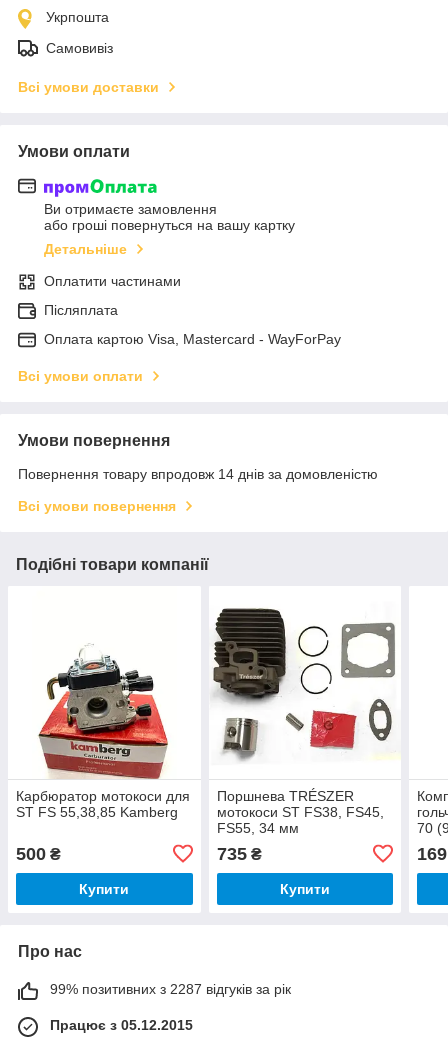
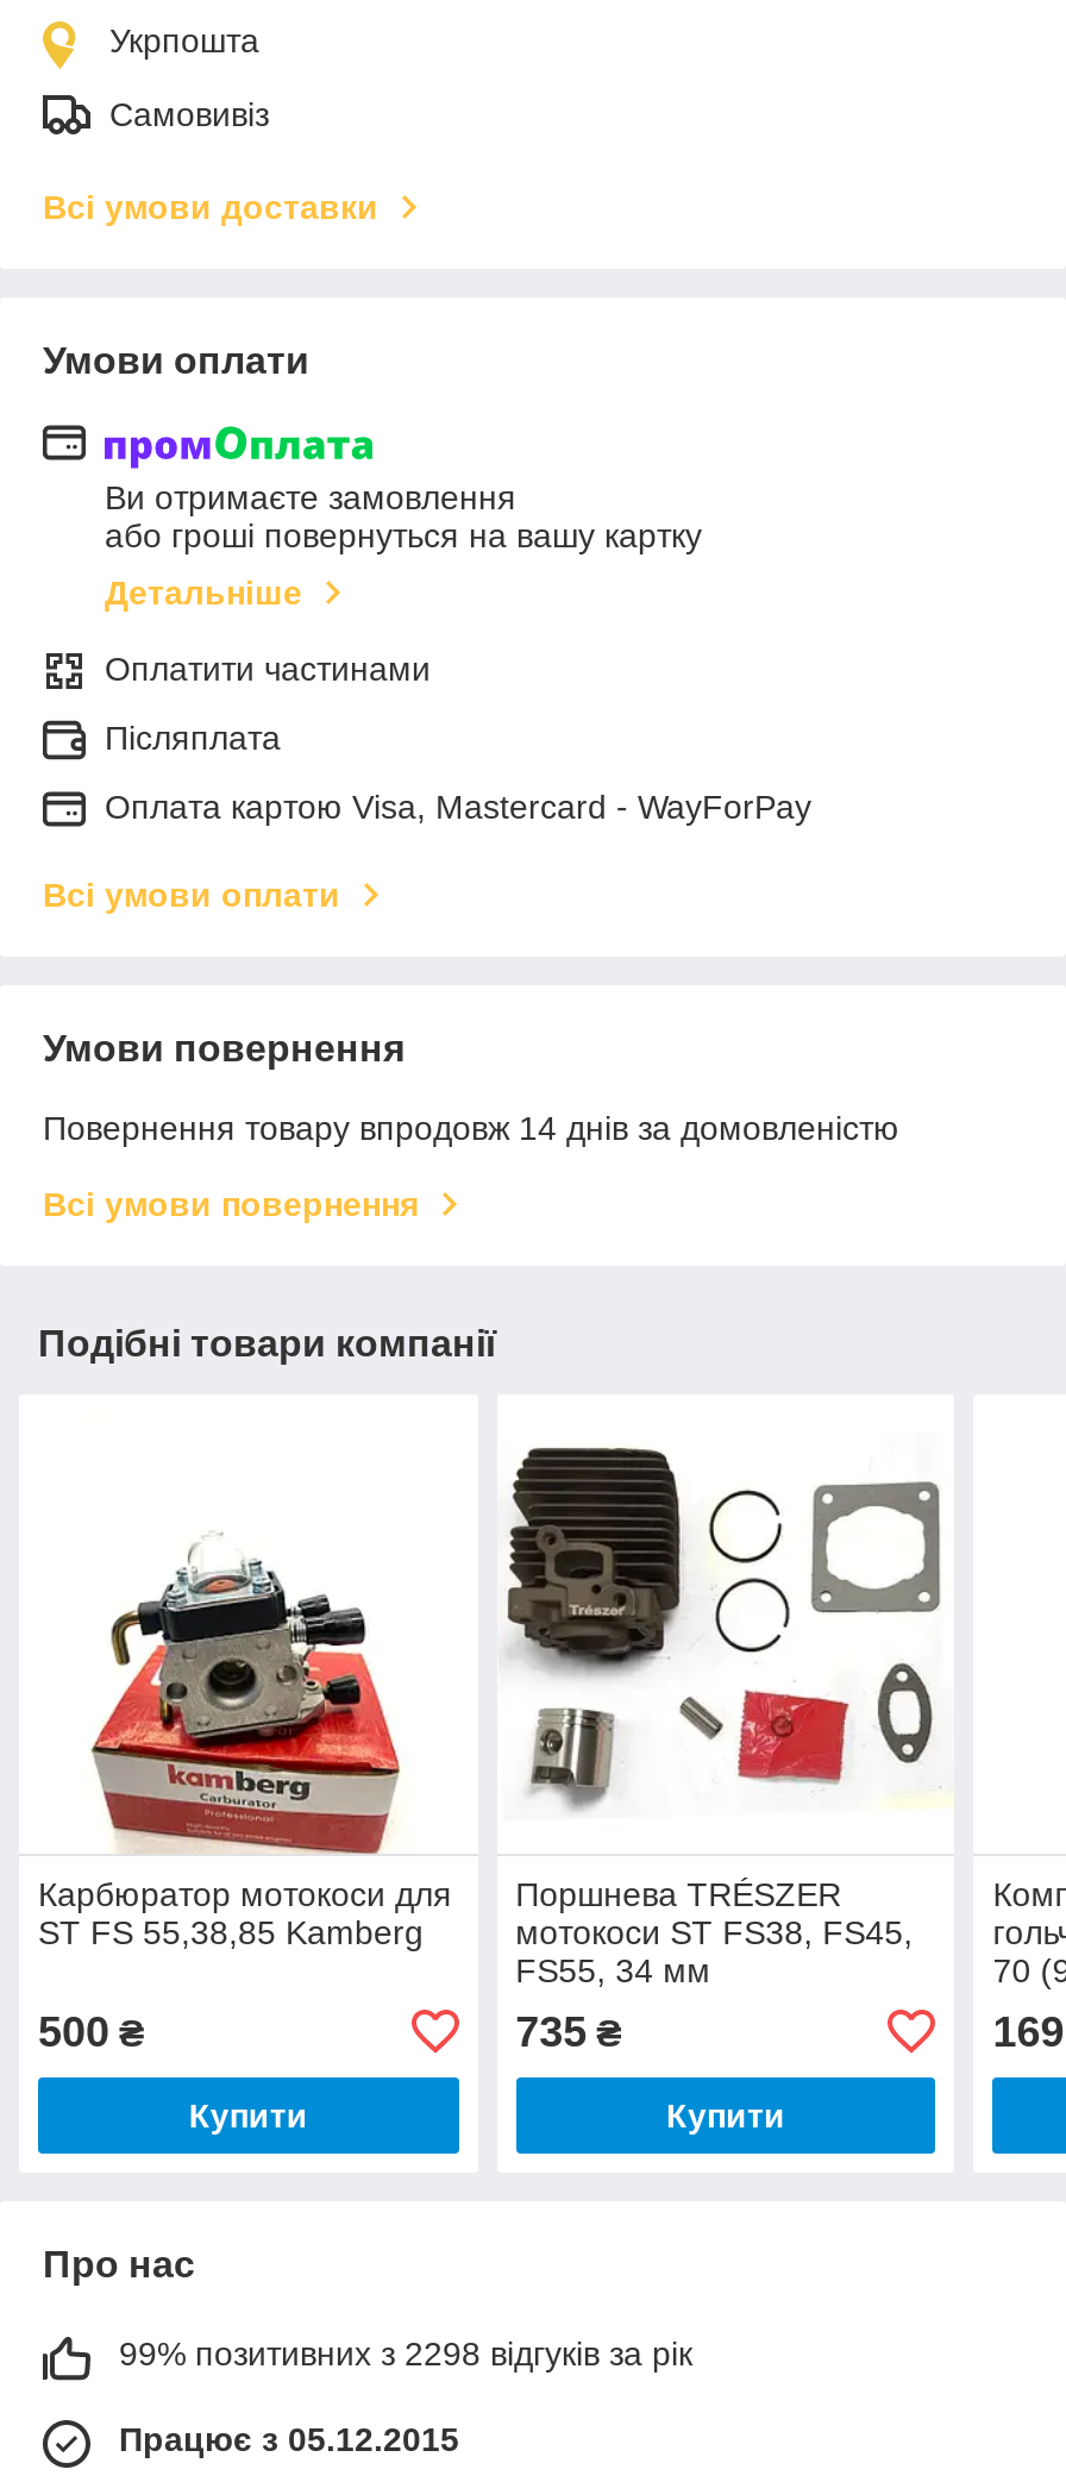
[50,981,291,997] 99% позитивних з 2287 відгуків за рік -> [119,2334,692,2372] 99% позитивних з 2298 відгуків за рік

